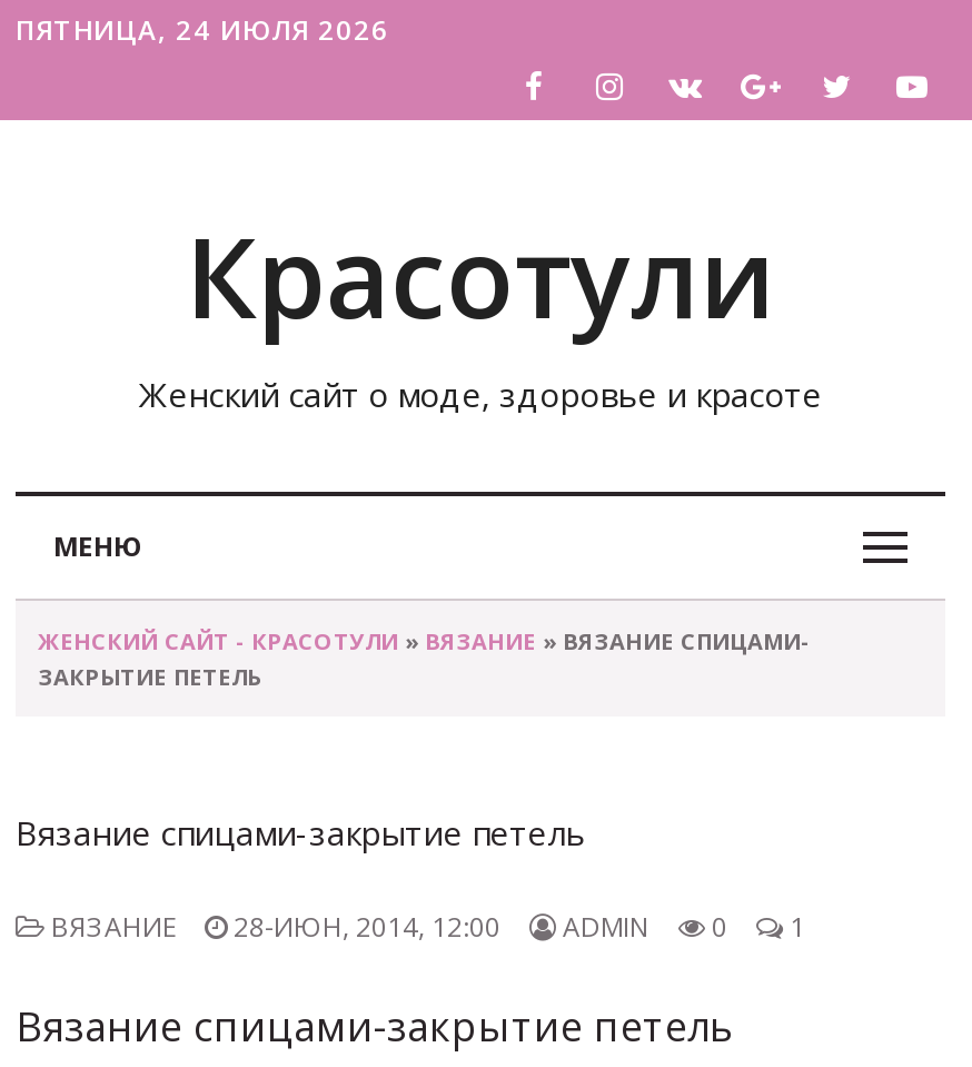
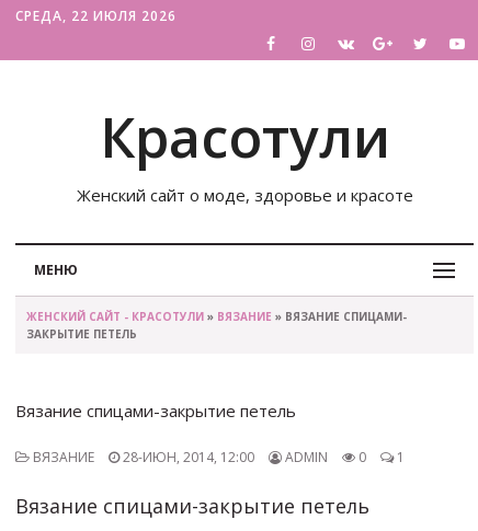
[16,11,389,49] ПЯТНИЦА, 24 ИЮЛЯ 2026 -> [15,7,177,25] СРЕДА, 22 ИЮЛЯ 2026

